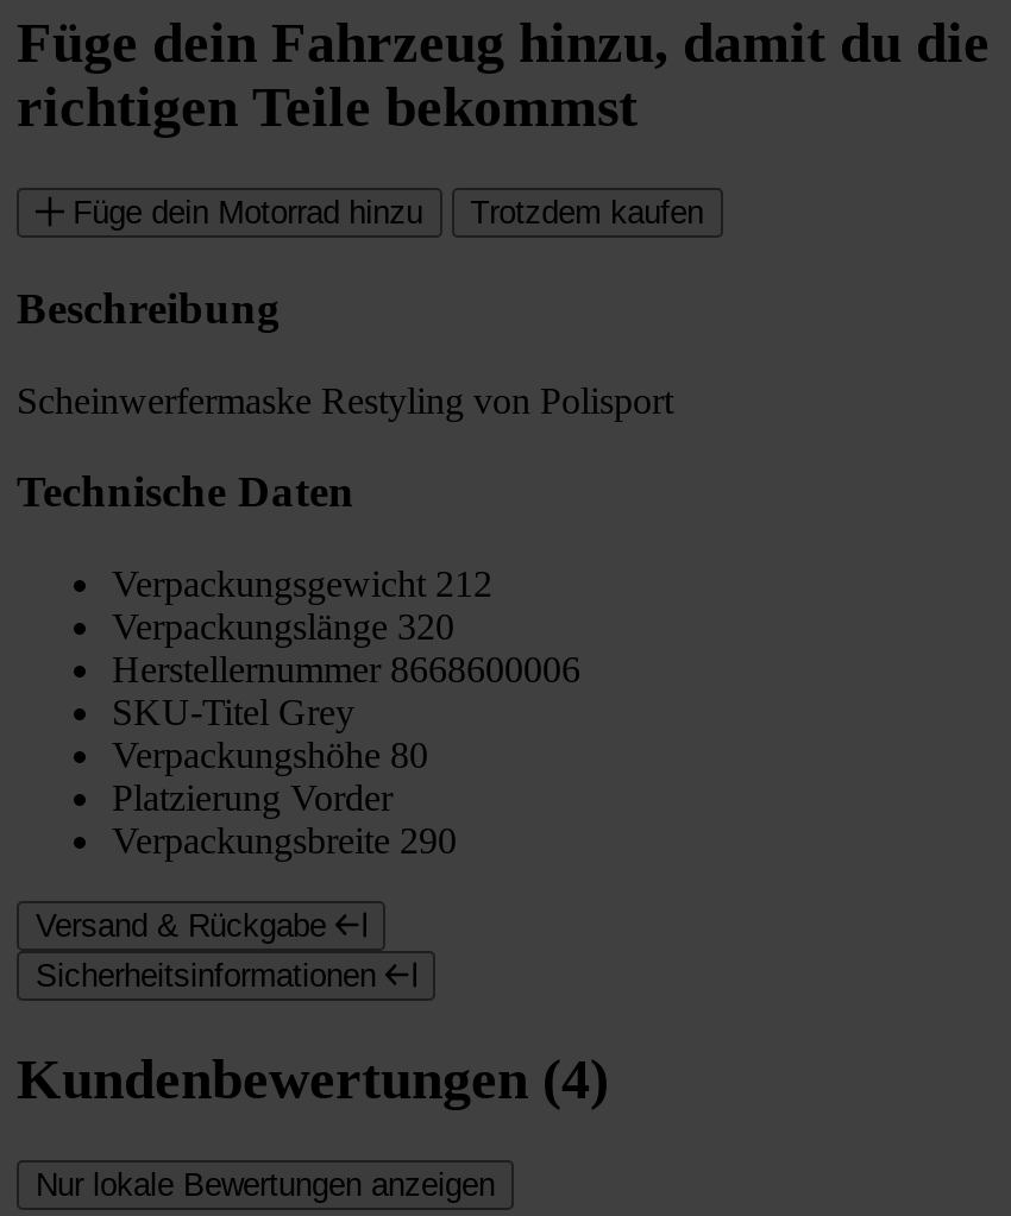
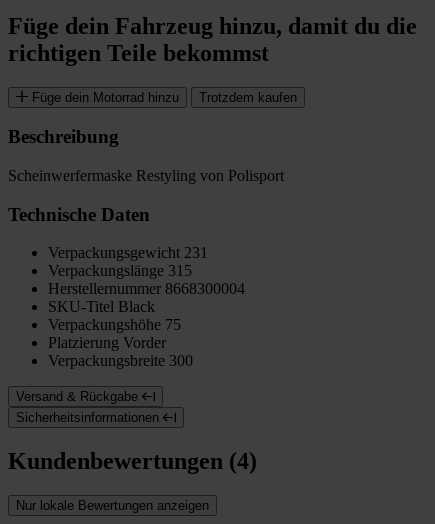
[112,563,492,604] Verpackungsgewicht 212 -> [48,244,208,261] Verpackungsgewicht 231
[112,606,454,647] Verpackungslänge 320 -> [48,262,192,279] Verpackungslänge 315
[112,649,580,689] Herstellernummer 8668600006 -> [48,280,245,297] Herstellernummer 8668300004
[112,692,354,732] SKU-Titel Grey -> [48,298,155,315] SKU-Titel Black
[112,735,428,775] Verpackungshöhe 80 -> [48,316,181,333] Verpackungshöhe 75
[112,820,457,861] Verpackungsbreite 290 -> [48,352,193,369] Verpackungsbreite 300

